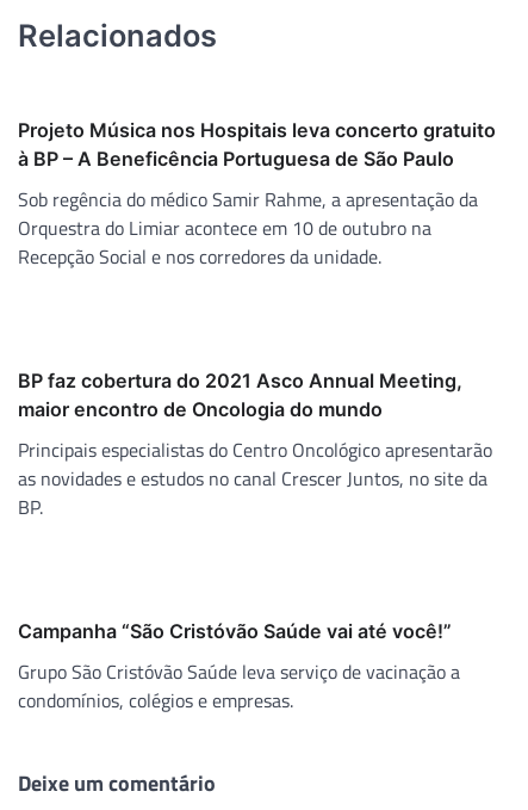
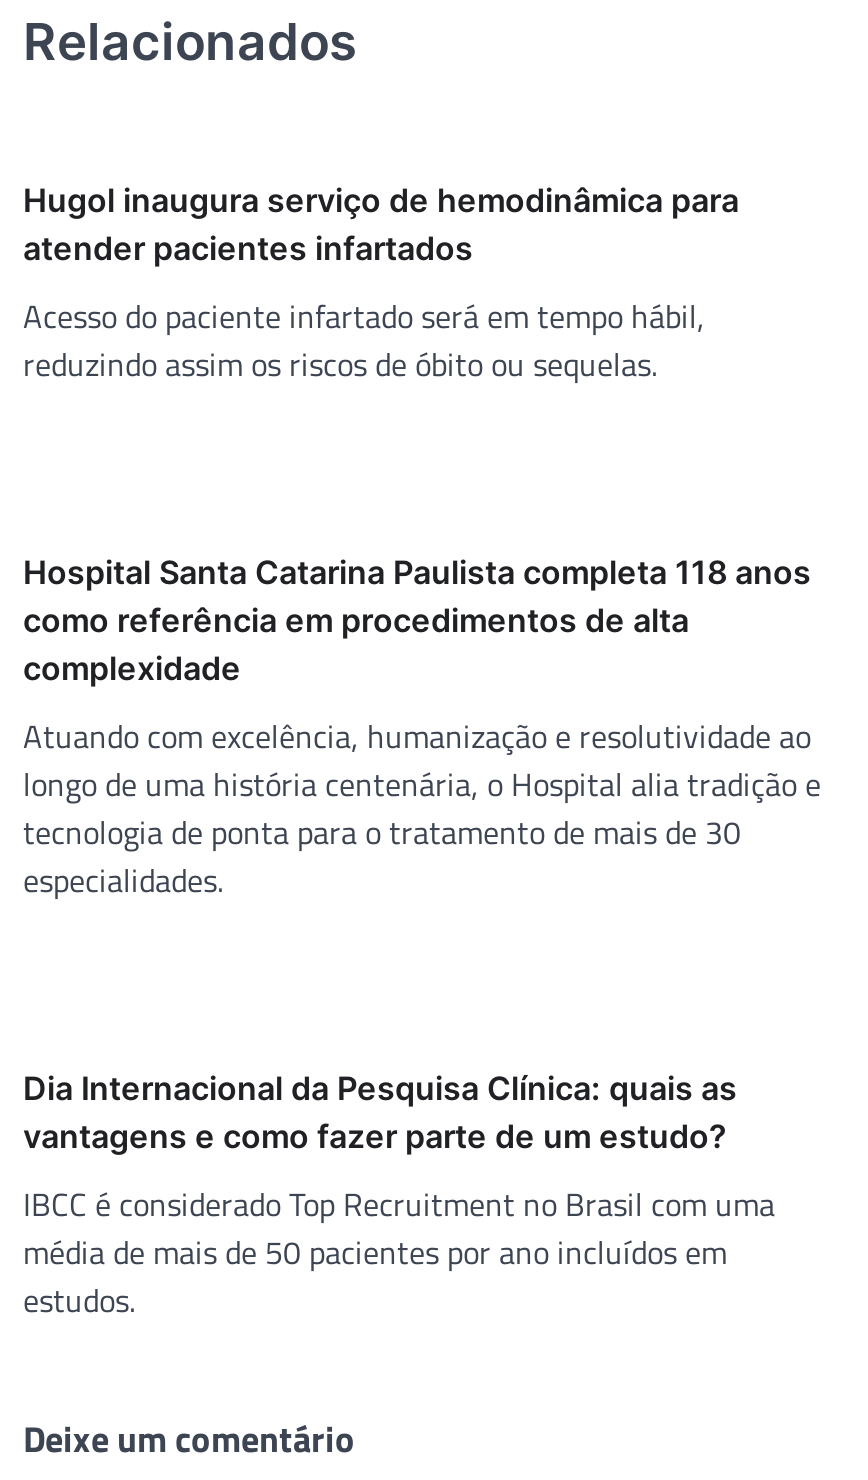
[18,118,496,170] Projeto Música nos Hospitais leva concerto gratuito | à BP – A Beneficência Portuguesa de São Paulo -> [23,179,739,267] Hugol inaugura serviço de hemodinâmica para | atender pacientes infartados
[18,184,478,270] Sob regência do médico Samir Rahme, a apresentação da | Orquestra do Limiar acontece em 10 de outubro na | Recepção Social e nos corredores da unidade. -> [23,291,705,387] Acesso do paciente infartado será em tempo hábil, | reduzindo assim os riscos de óbito ou sequelas.
[18,368,462,421] BP faz cobertura do 2021 Asco Annual Meeting, | maior encontro de Oncologia do mundo -> [23,551,811,687] Hospital Santa Catarina Paulista completa 118 anos | como referência em procedimentos de alta | complexidade
[18,435,492,521] Principais especialistas do Centro Oncológico apresentarão | as novidades e estudos no canal Crescer Juntos, no site da | BP. -> [23,711,821,903] Atuando com excelência, humanização e resolutividade ao | longo de uma história centenária, o Hospital alia tradição e | tecnologia de ponta para o tratamento de mais de 30 | especialidades.
[18,619,452,642] Campanha “São Cristóvão Saúde vai até você!” -> [23,1067,737,1155] Dia Internacional da Pesquisa Clínica: quais as | vantagens e como fazer parte de um estudo?
[18,657,460,714] Grupo São Cristóvão Saúde leva serviço de vacinação a | condomínios, colégios e empresas. -> [23,1179,775,1323] IBCC é considerado Top Recruitment no Brasil com uma | média de mais de 50 pacientes por ano incluídos em | estudos.

